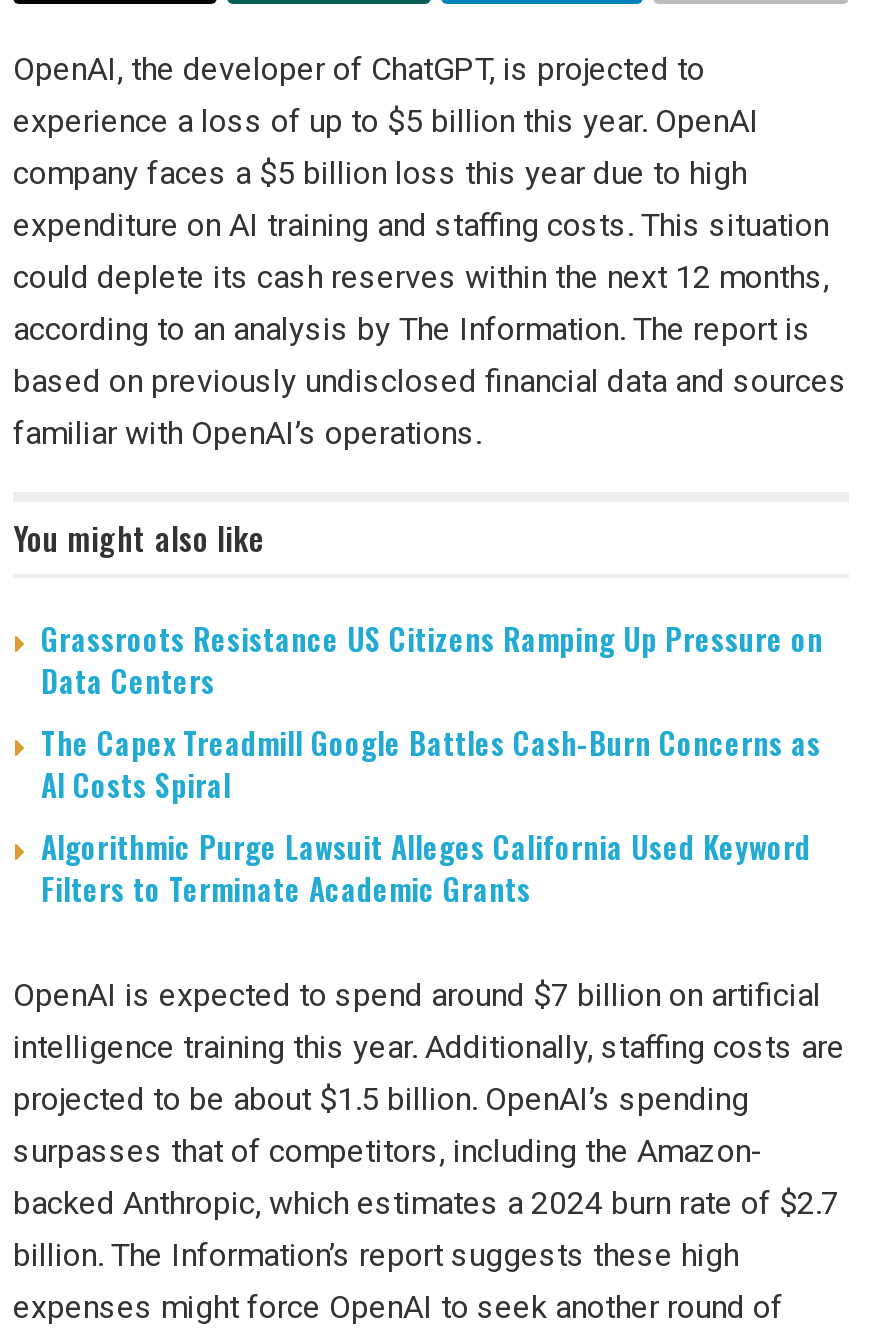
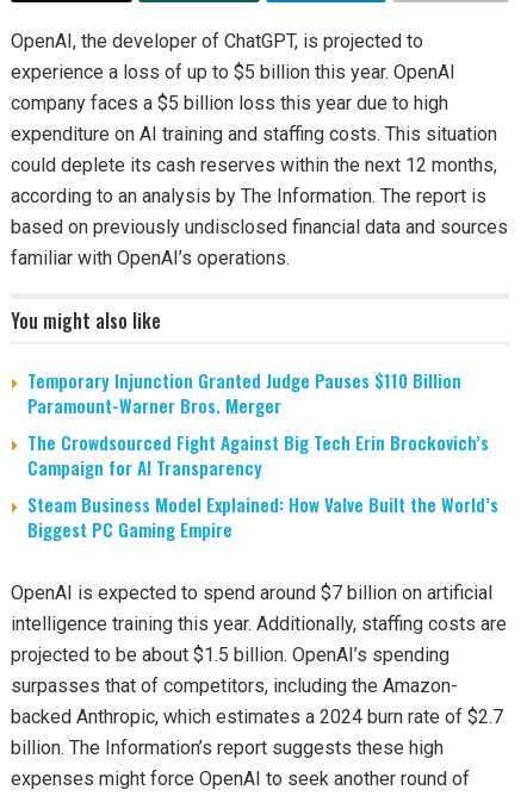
[41,616,823,910] Grassroots Resistance US Citizens Ramping Up Pressure on | Data Centers | The Capex Treadmill Google Battles Cash-Burn Concerns as | AI Costs Spiral | Algorithmic Purge Lawsuit Alleges California Used Keyword | Filters to Terminate Academic Grants -> [27,367,498,542] Temporary Injunction Granted Judge Pauses $110 Billion | Paramount-Warner Bros. Merger | The Crowdsourced Fight Against Big Tech Erin Brockovich’s | Campaign for AI Transparency | Steam Business Model Explained: How Valve Built the World’s | Biggest PC Gaming Empire

